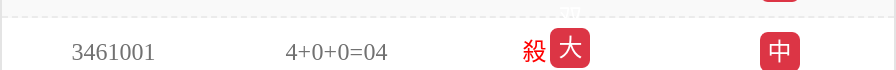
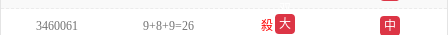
[72,38,156,66] 3461001 -> [36,19,78,33] 3460061
[286,38,388,66] 4+0+0=04 -> [143,19,194,33] 9+8+9=26

